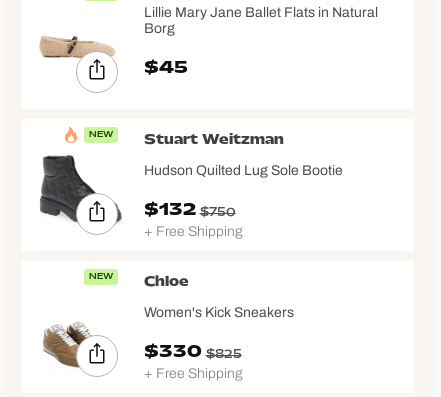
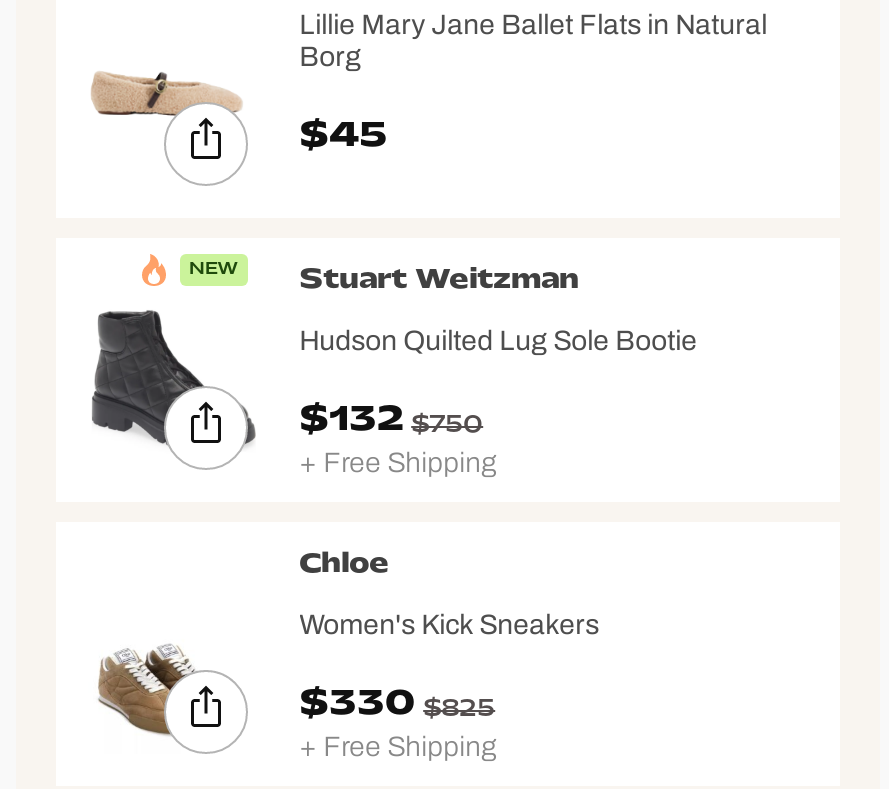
[89,271,113,281] NEW -> none

